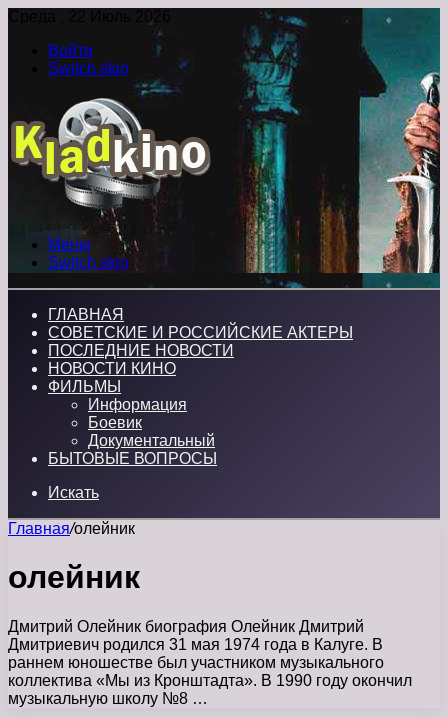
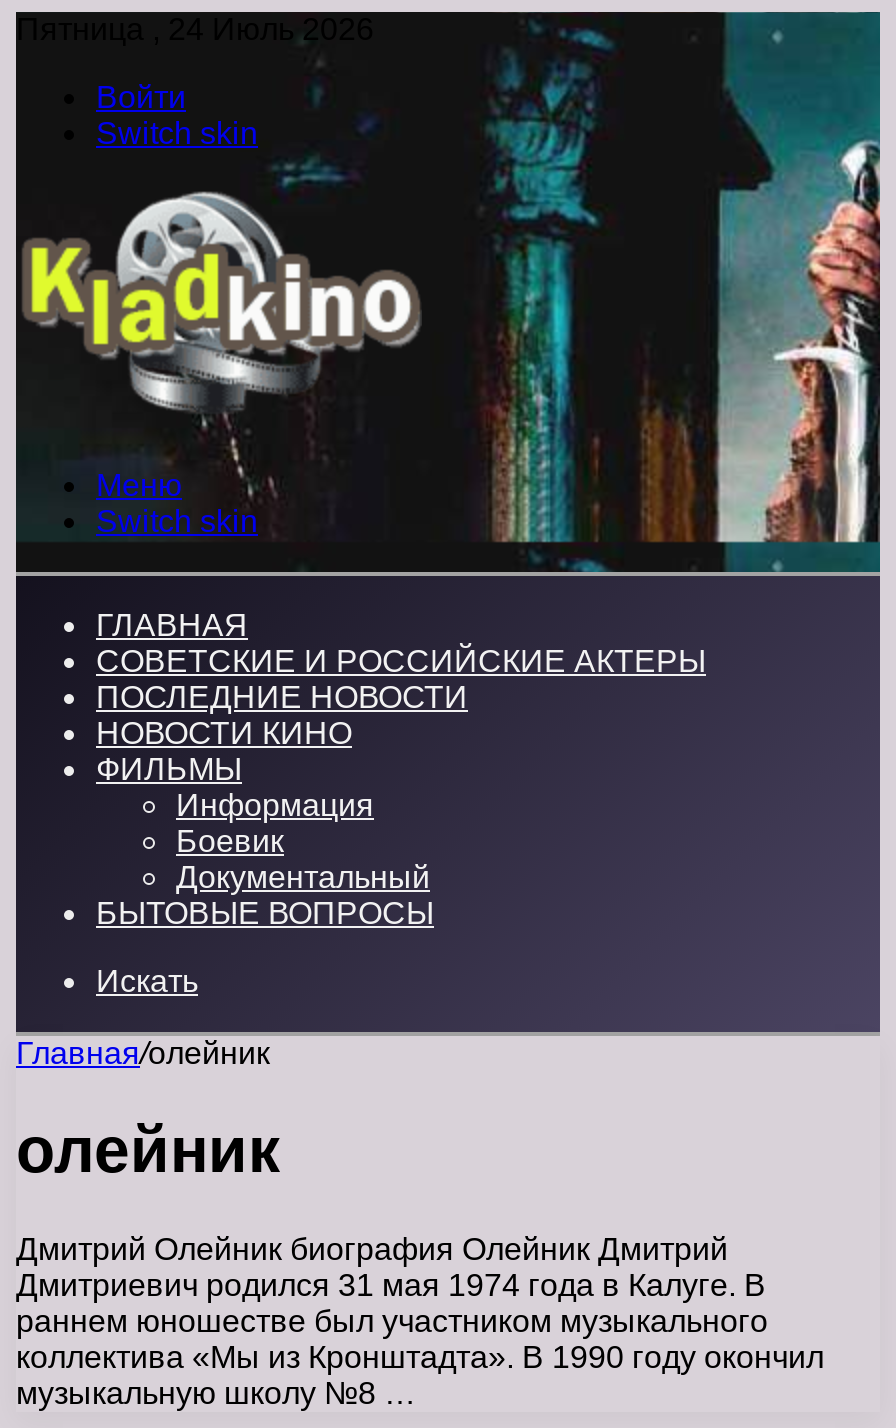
[8,8,171,25] Среда , 22 Июль 2026 -> [16,12,374,46] Пятница , 24 Июль 2026

